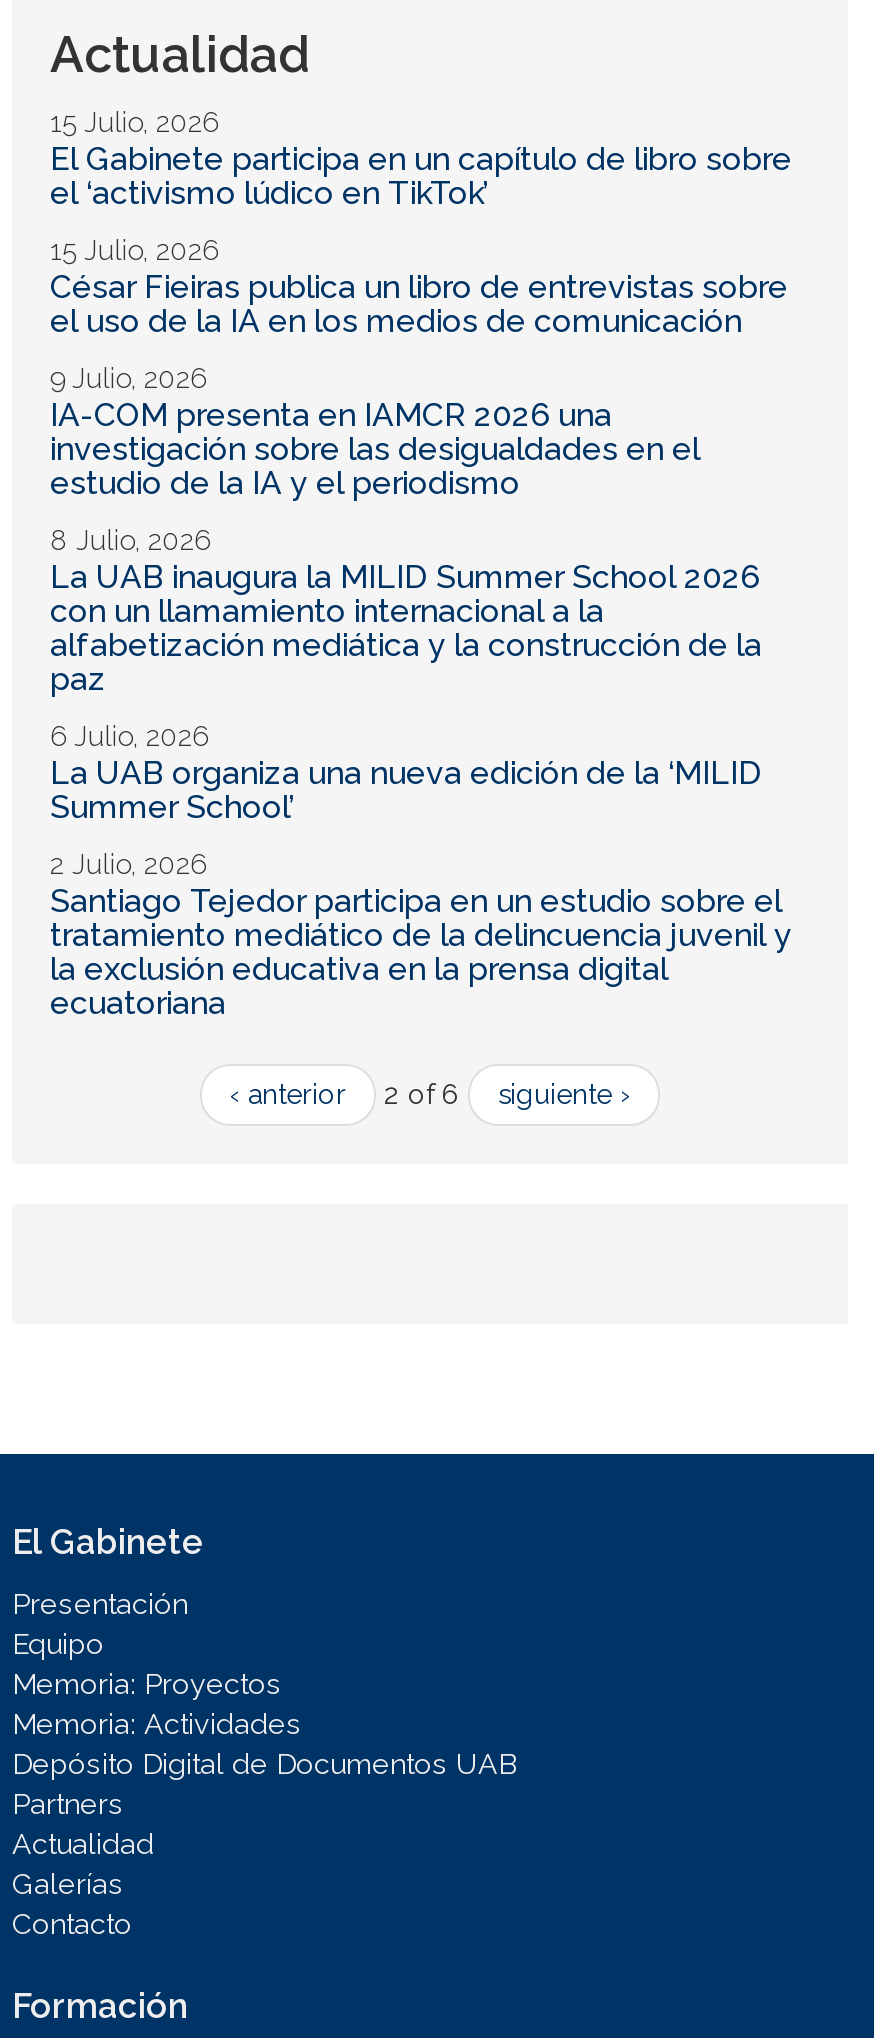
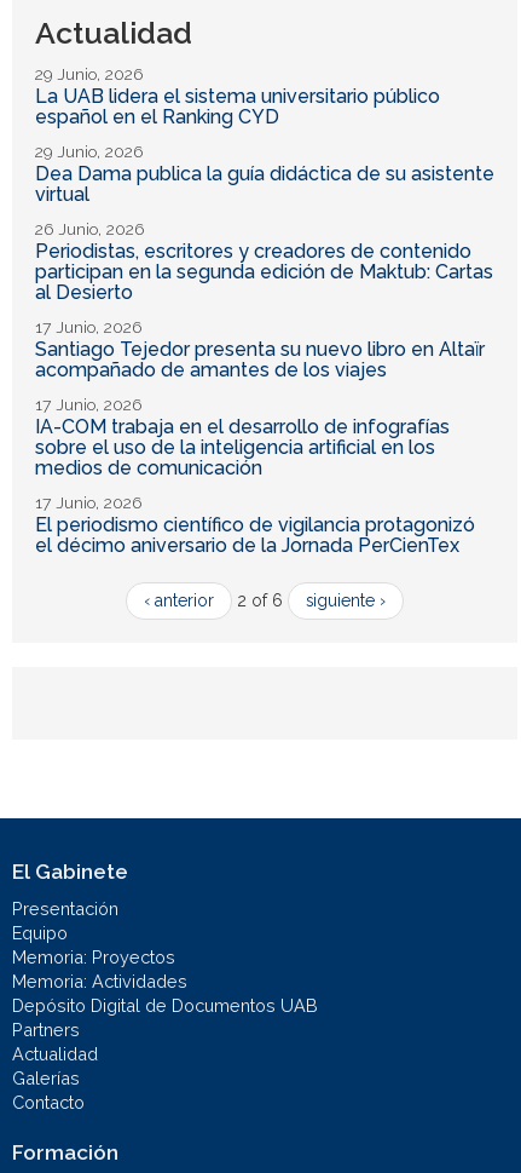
[50,106,792,212] 15 Julio, 2026 | El Gabinete participa en un capítulo de libro sobre | el ‘activismo lúdico en TikTok’ -> [35,64,440,128] 29 Junio, 2026 | La UAB lidera el sistema universitario público | español en el Ranking CYD
[50,234,788,340] 15 Julio, 2026 | César Fieiras publica un libro de entrevistas sobre | el uso de la IA en los medios de comunicación -> [35,142,494,206] 29 Junio, 2026 | Dea Dama publica la guía didáctica de su asistente | virtual
[50,362,700,502] 9 Julio, 2026 | IA-COM presenta en IAMCR 2026 una | investigación sobre las desigualdades en el | estudio de la IA y el periodismo -> [35,219,493,304] 26 Junio, 2026 | Periodistas, escritores y creadores de contenido | participan en la segunda edición de Maktub: Cartas | al Desierto
[50,524,762,698] 8 Julio, 2026 | La UAB inaugura la MILID Summer School 2026 | con un llamamiento internacional a la | alfabetización mediática y la construcción de la | paz -> [35,317,485,381] 17 Junio, 2026 | Santiago Tejedor presenta su nuevo libro en Altaïr | acompañado de amantes de los viajes
[50,720,762,826] 6 Julio, 2026 | La UAB organiza una nueva edición de la ‘MILID | Summer School’ -> [35,395,450,479] 17 Junio, 2026 | IA-COM trabaja en el desarrollo de infografías | sobre el uso de la inteligencia artificial en los | medios de comunicación
[50,848,792,1022] 2 Julio, 2026 | Santiago Tejedor participa en un estudio sobre el | tratamiento mediático de la delincuencia juvenil y | la exclusión educativa en la prensa digital | ecuatoriana -> [35,493,475,557] 17 Junio, 2026 | El periodismo científico de vigilancia protagonizó | el décimo aniversario de la Jornada PerCienTex

